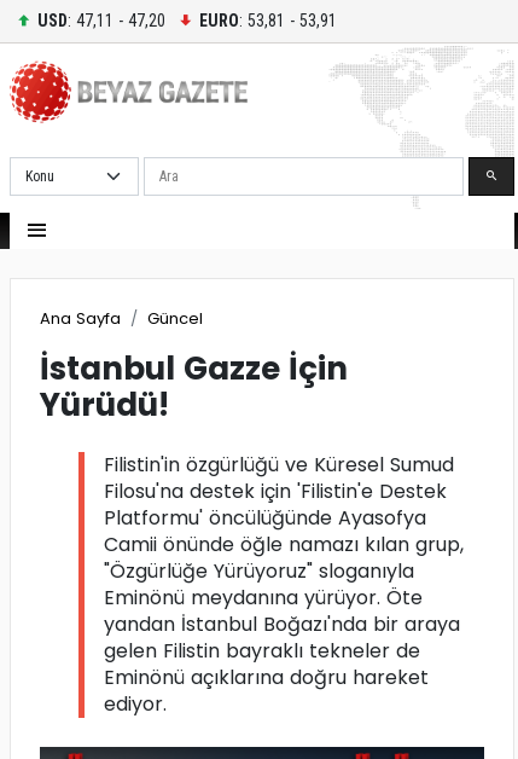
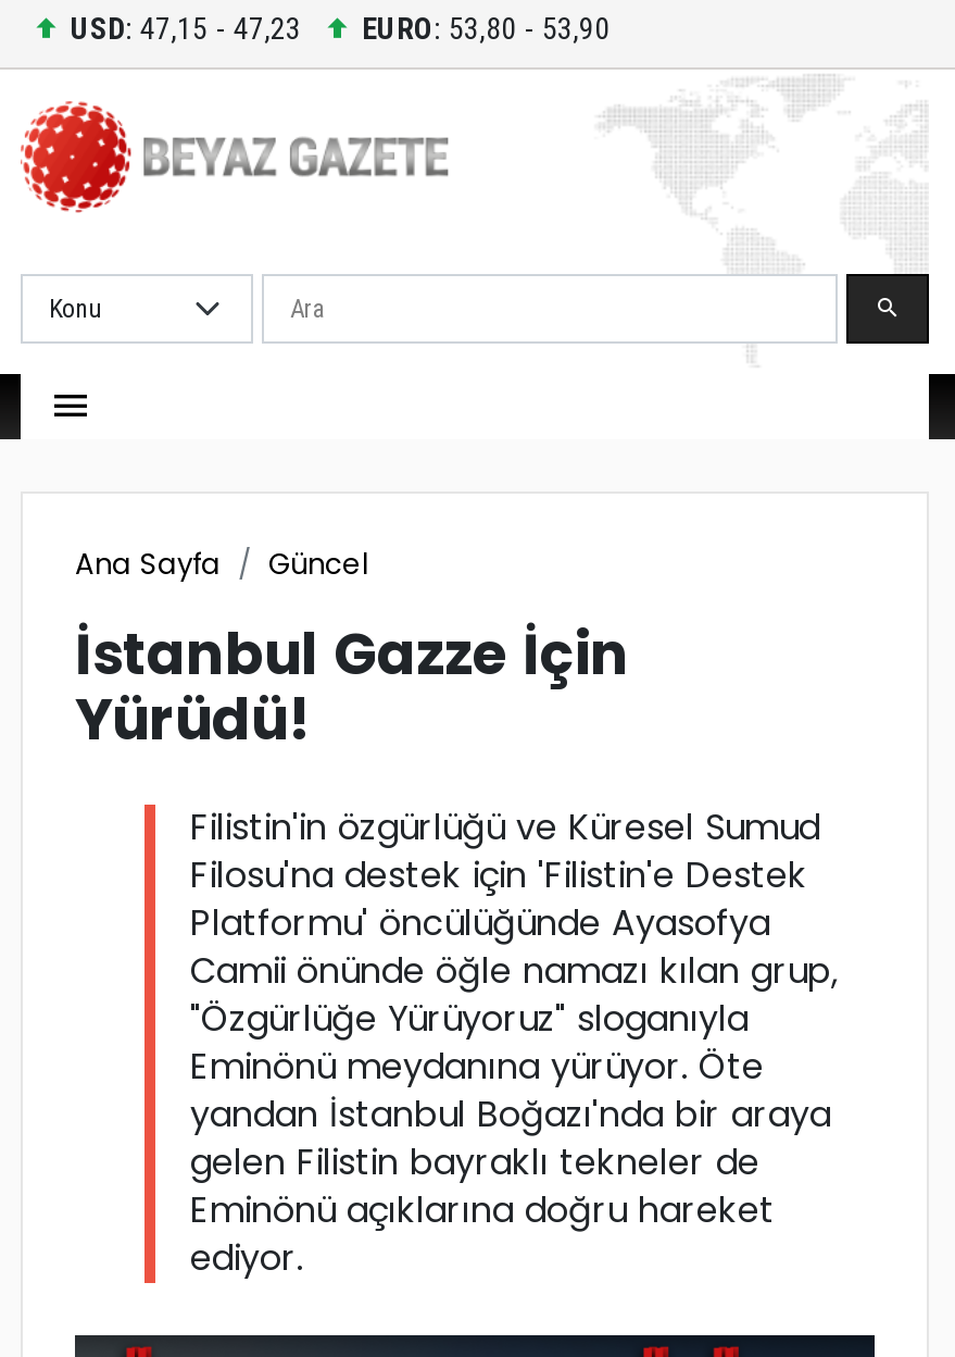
[37,10,165,30] USD: 47,11 - 47,20 -> [71,10,301,45] USD: 47,15 - 47,23
[199,10,337,30] EURO: 53,81 - 53,91 -> [362,10,610,45] EURO: 53,80 - 53,90

